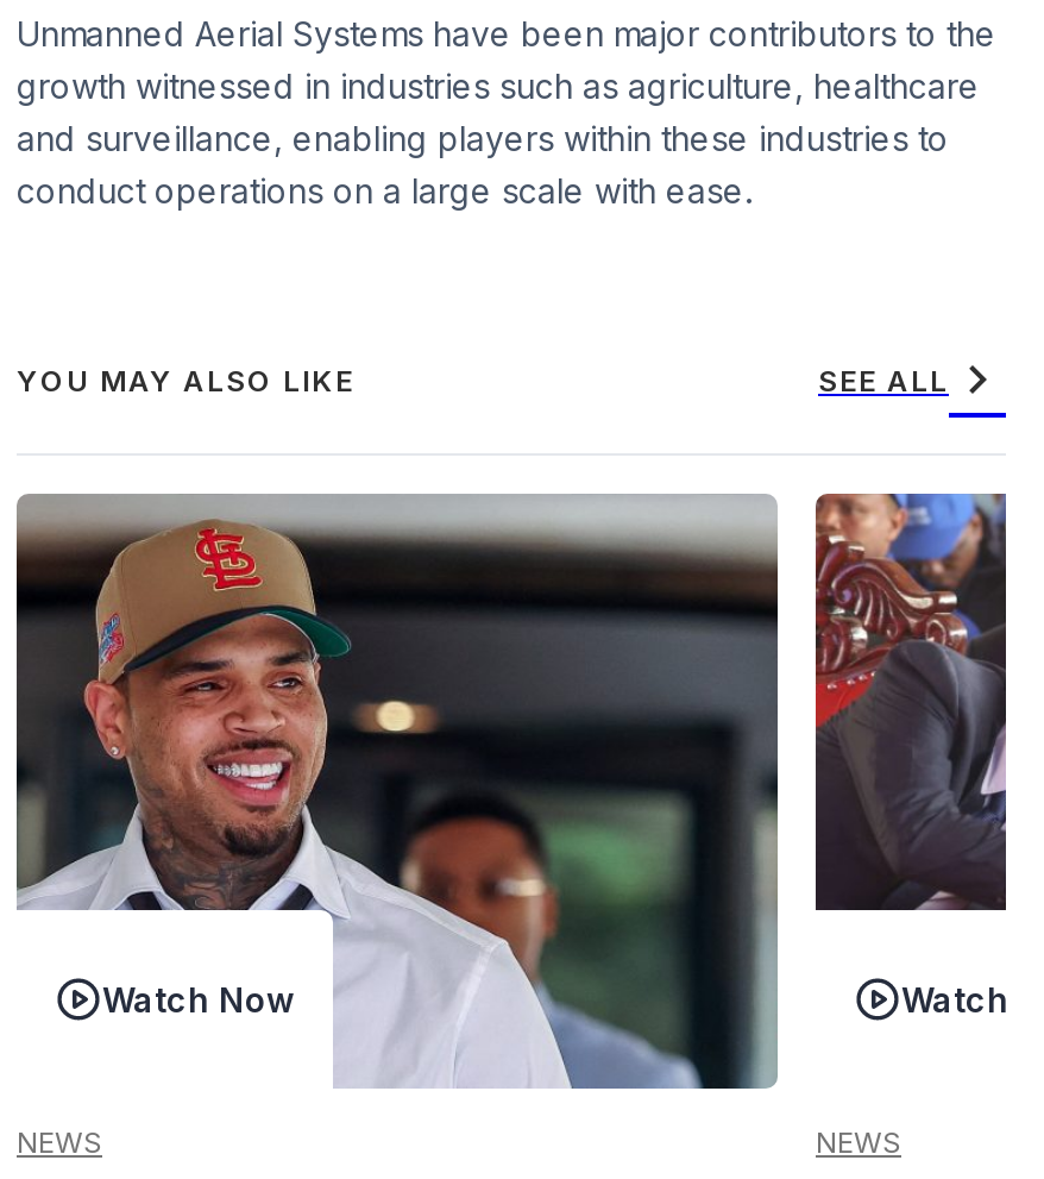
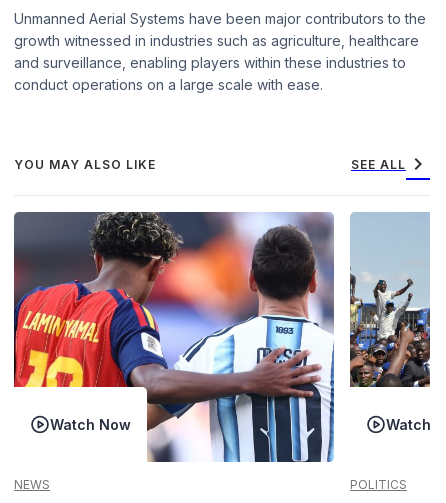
[17,494,901,1159] [image] | NEWS -> [14,212,407,492] [image] | POLITICS
[813,491,1008,910] [image] -> [349,212,430,388] [image]

